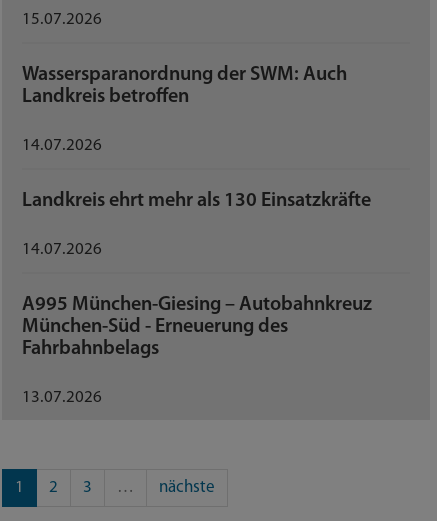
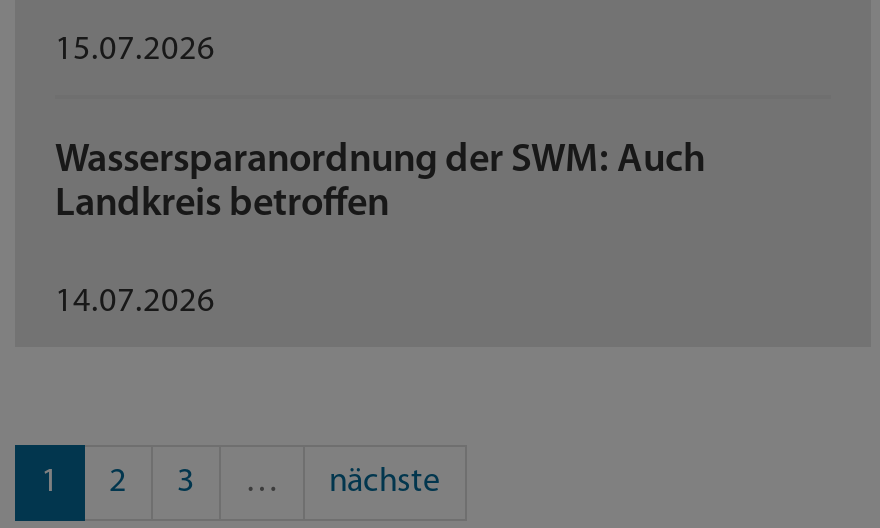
[22,191,372,406] Landkreis ehrt mehr als 130 Einsatzkräfte | 14.07.2026 | A995 München-Giesing – Autobahnkreuz | München-Süd - Erneuerung des | Fahrbahnbelags | 13.07.2026 -> none

